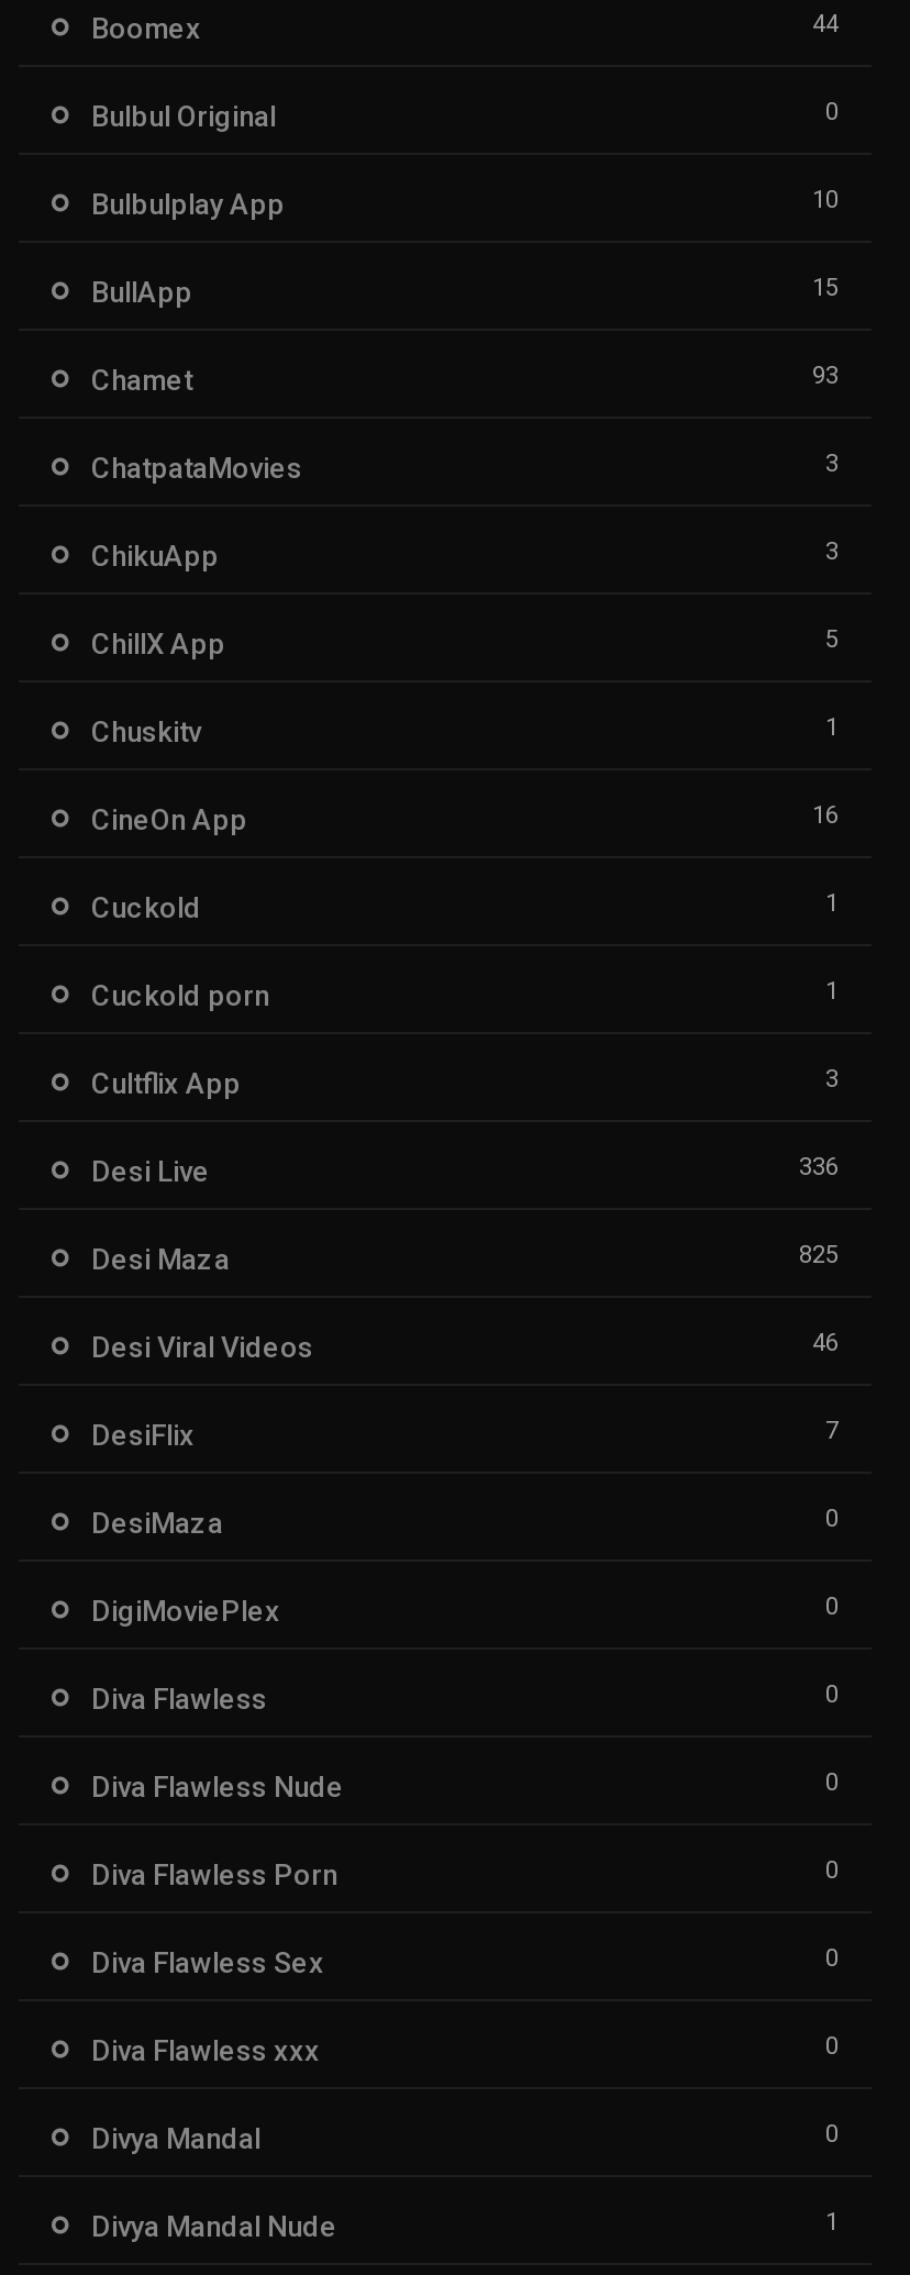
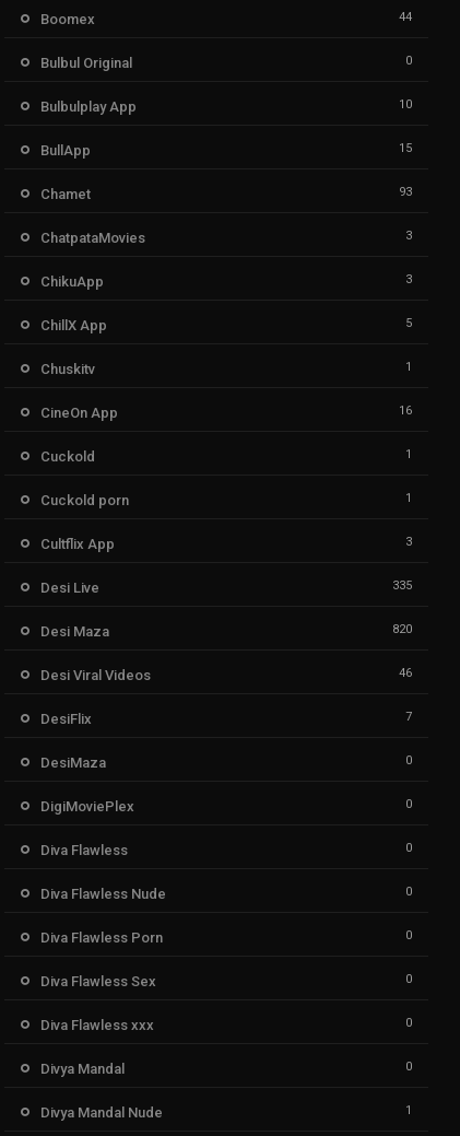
[799,1154,839,1182] 336 -> [392,579,412,593] 335
[799,1241,839,1270] 825 -> [392,622,412,637] 820

